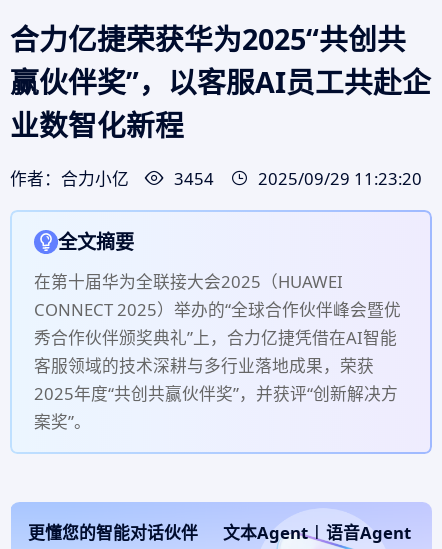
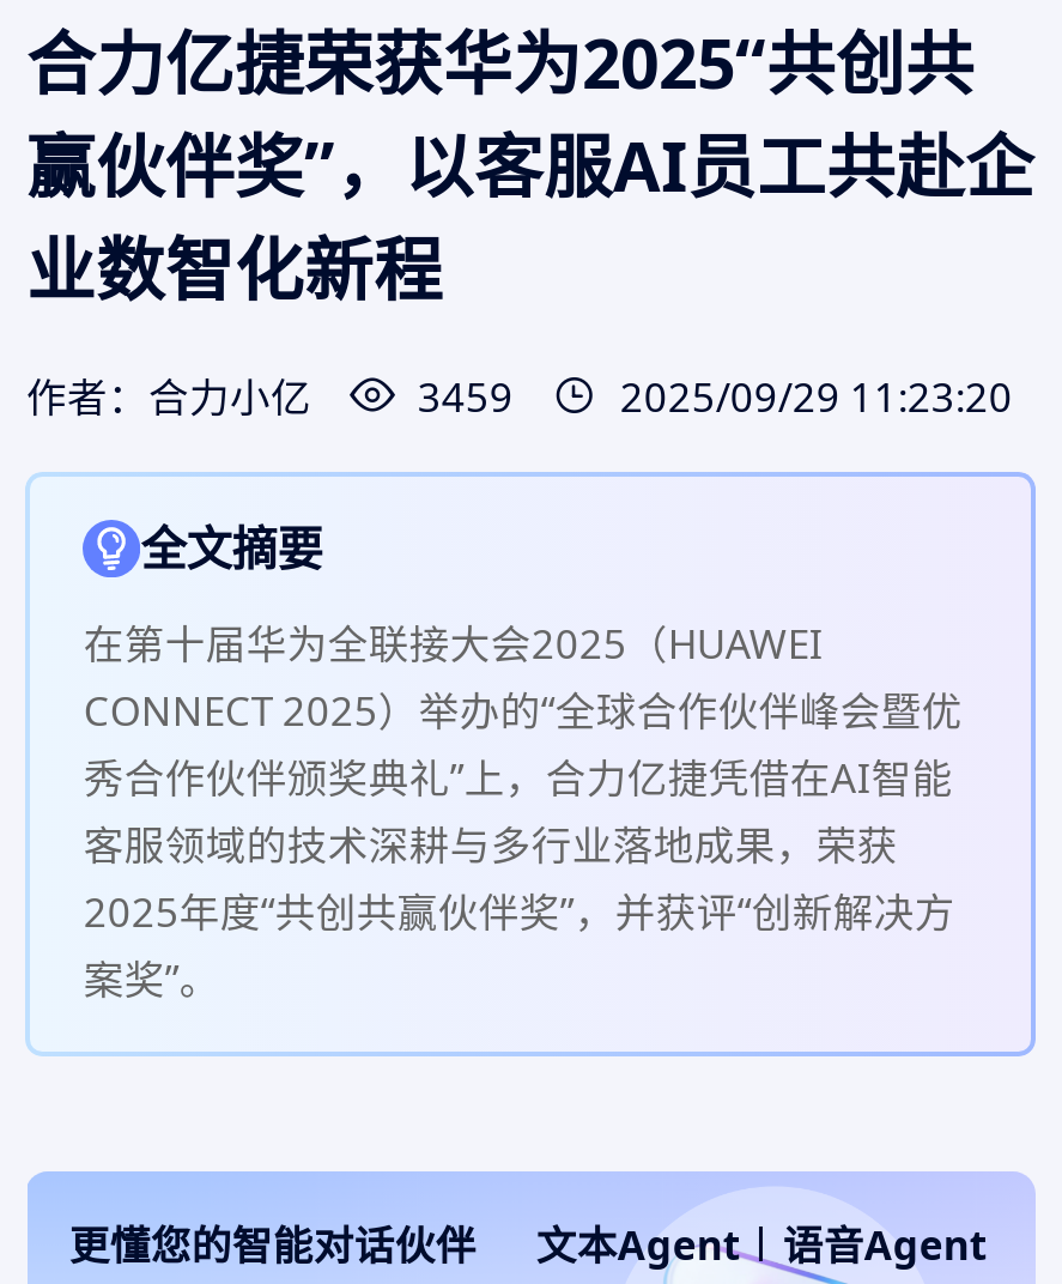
[10,167,422,190] 作者：合力小亿 3454 2025/09/29 11:23:20 -> [26,370,1013,425] 作者：合力小亿 3459 2025/09/29 11:23:20

